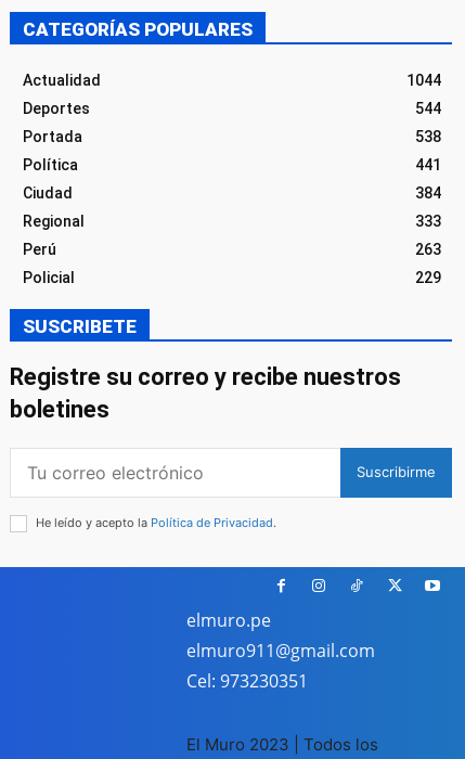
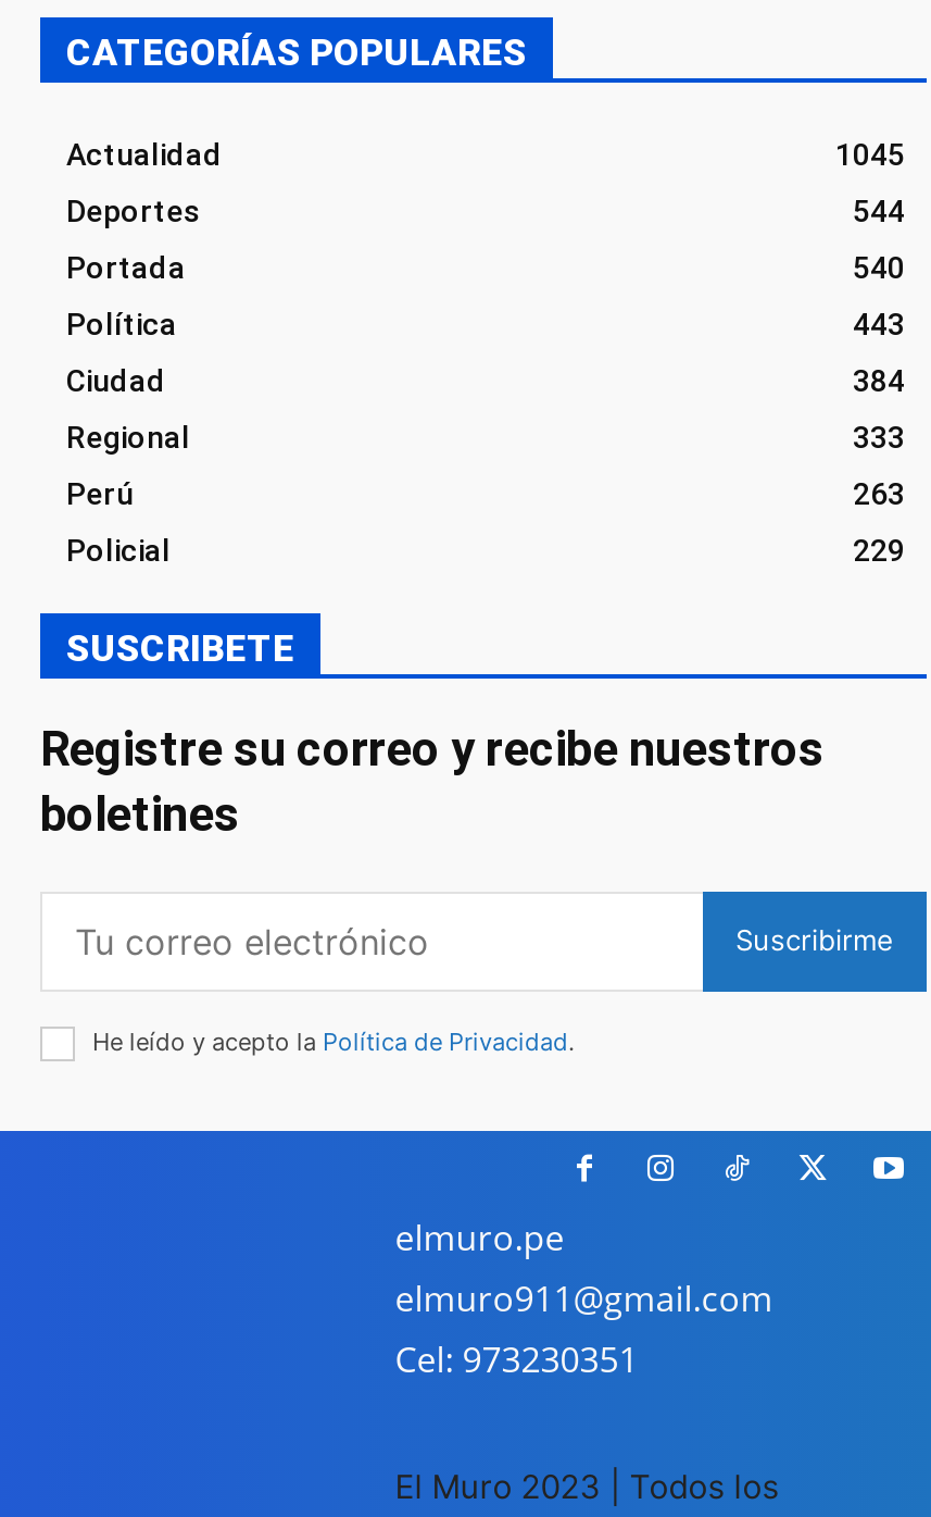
[406,71,441,88] 1044 -> [835,137,905,172] 1045
[415,127,441,145] 538 -> [853,250,905,285] 540
[415,156,441,173] 441 -> [853,307,905,341] 443

